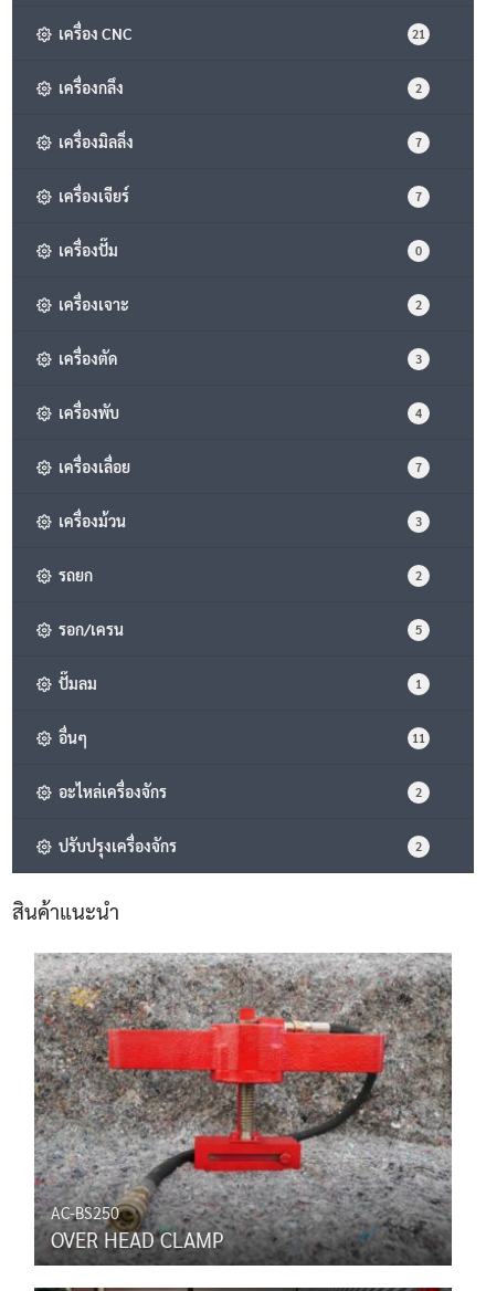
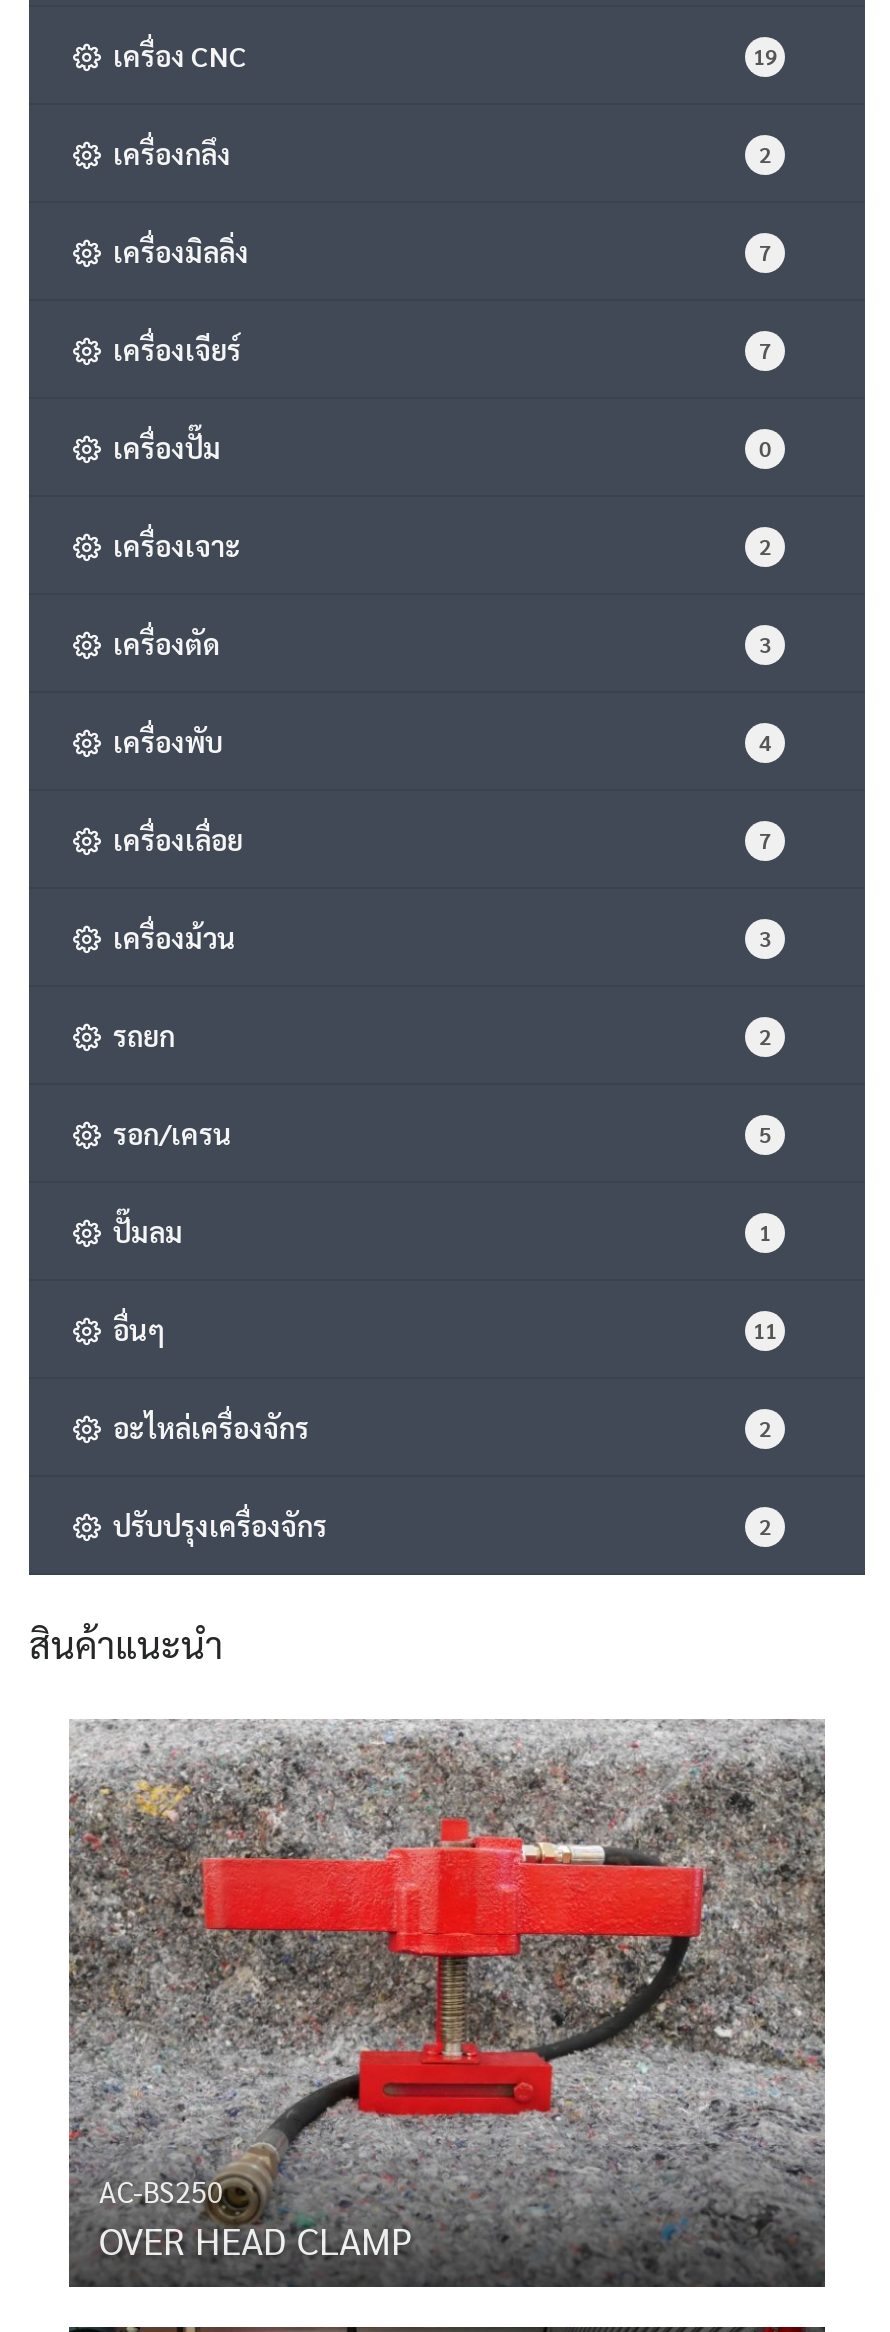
[412,25,425,42] 21 -> [753,41,777,71] 19

